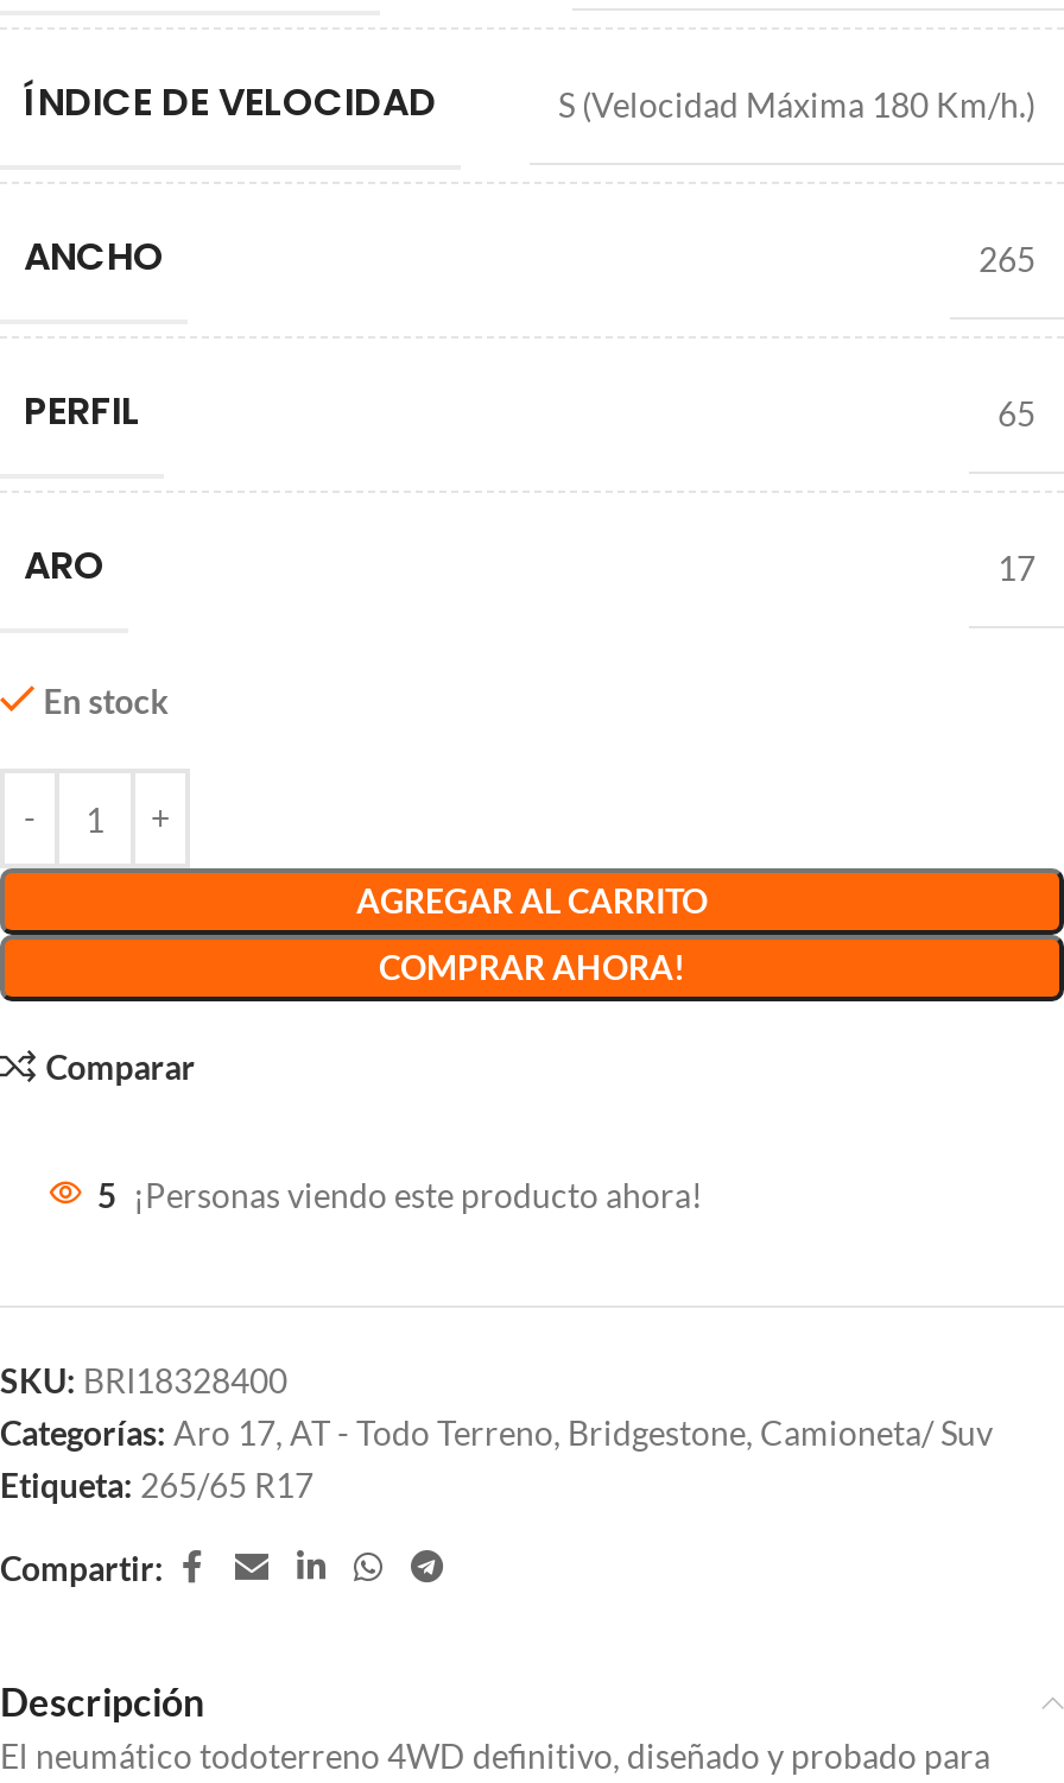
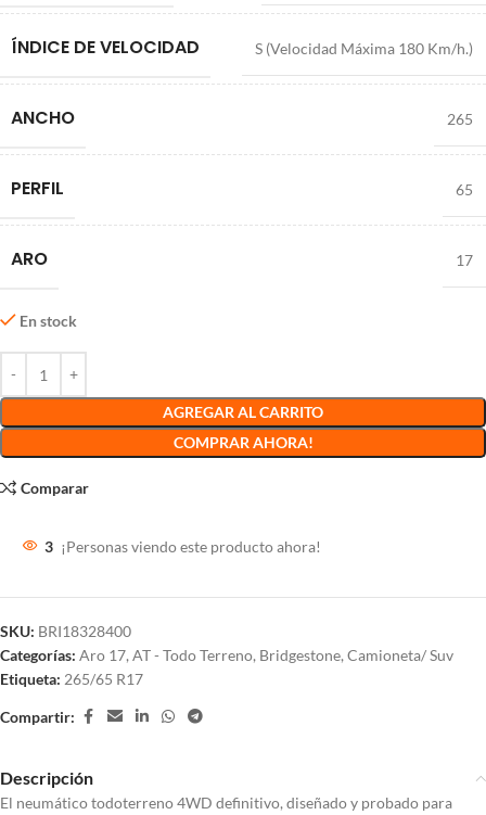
[97,1175,703,1216] 5 ¡Personas viendo este producto ahora! -> [44,537,321,556] 3 ¡Personas viendo este producto ahora!

